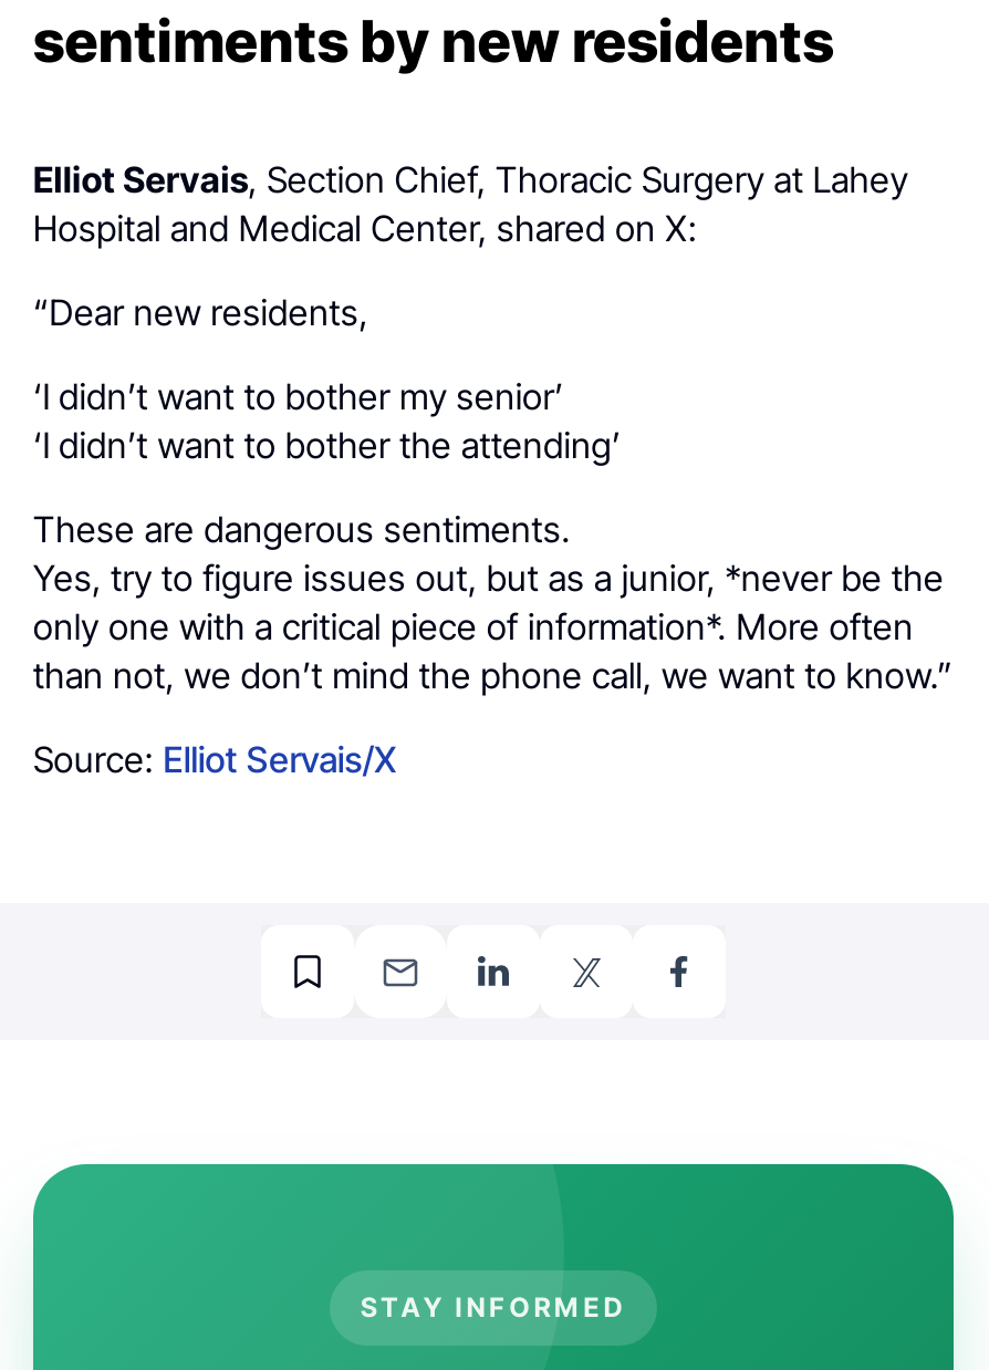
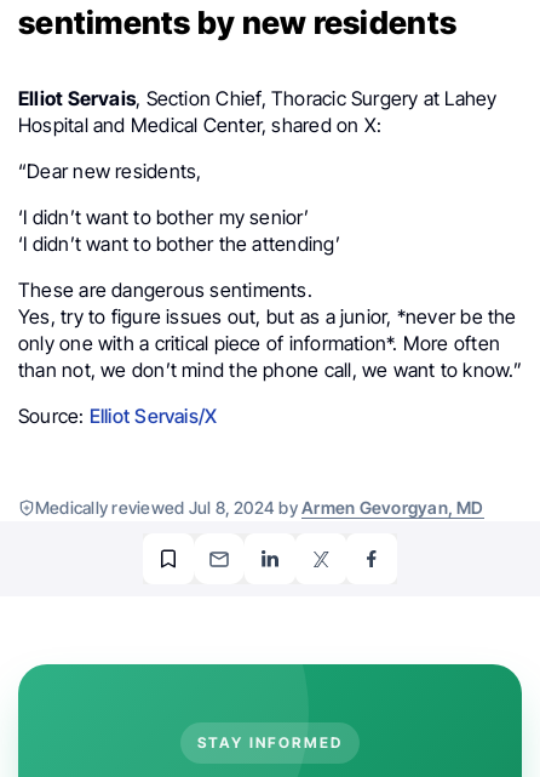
none -> [35,497,484,518] Medically reviewed Jul 8, 2024 by Armen Gevorgyan, MD

